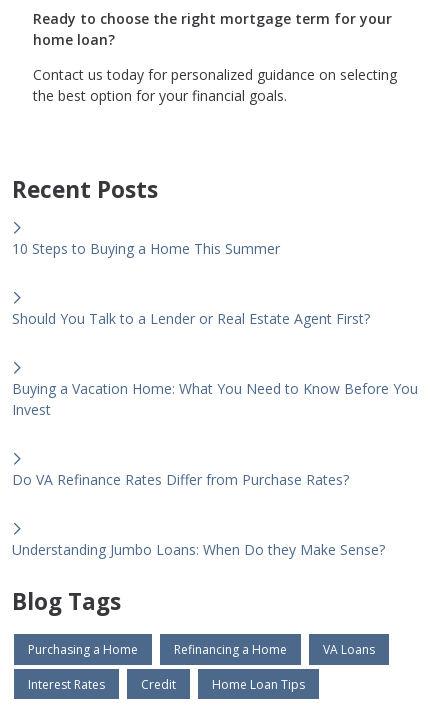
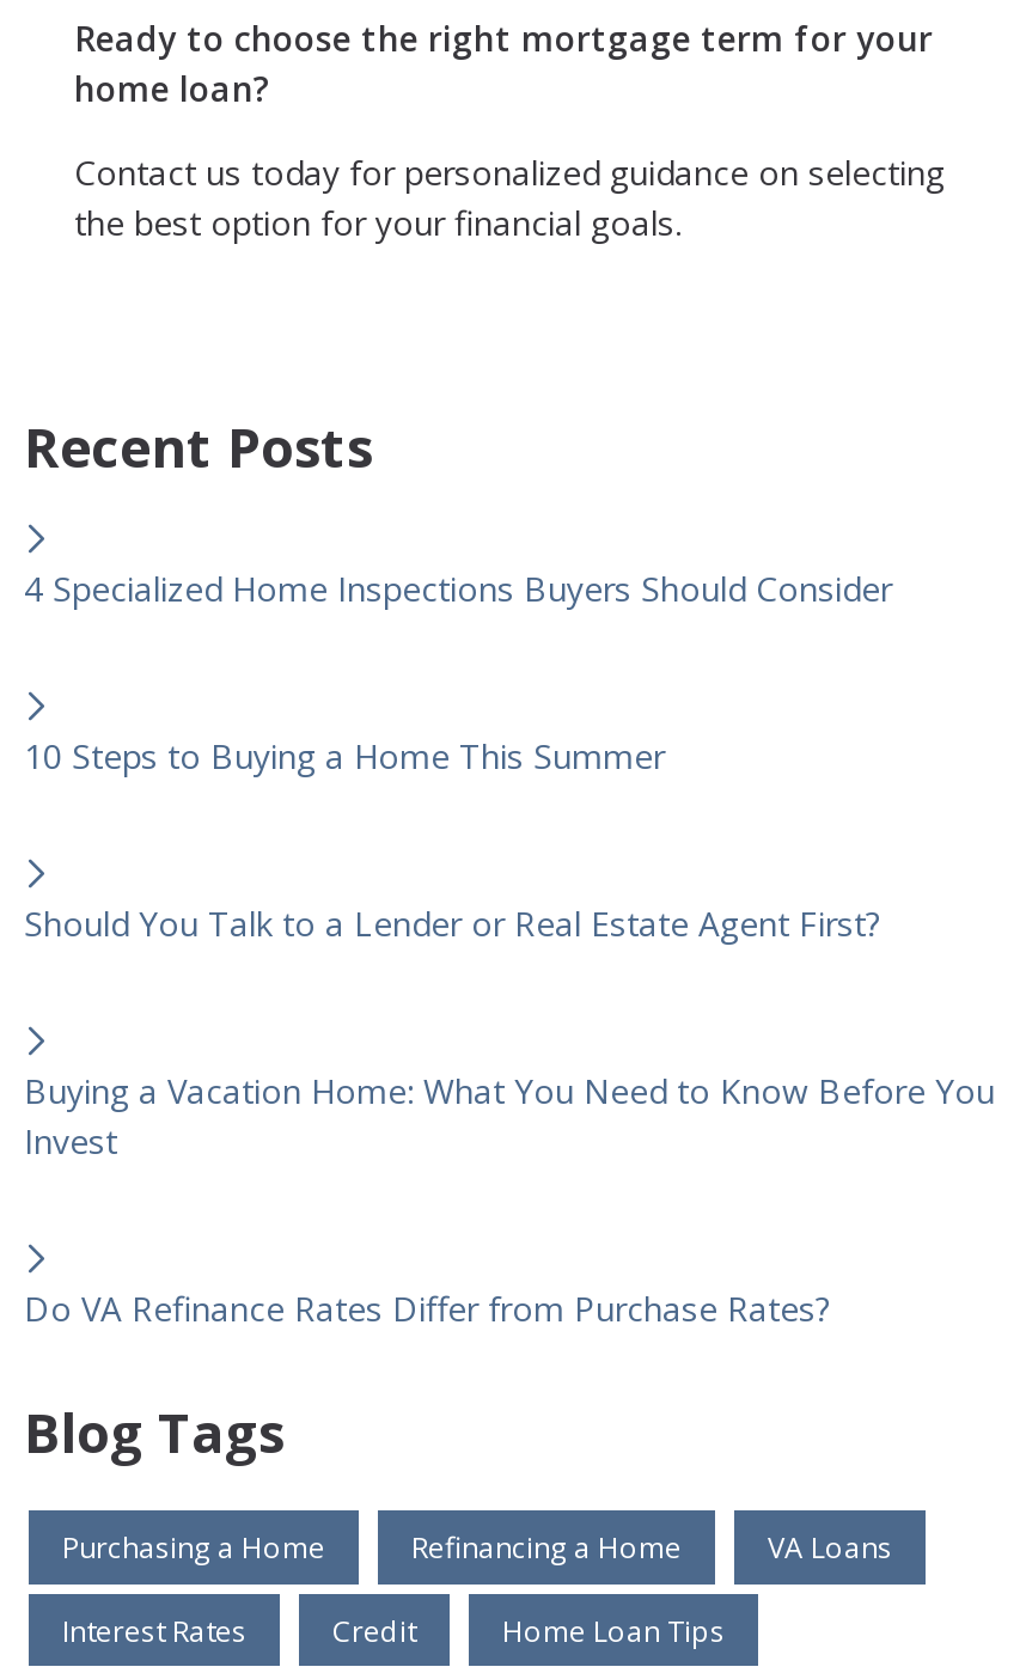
none -> [24,567,892,612] 4 Specialized Home Inspections Buyers Should Consider
moved [12,239,418,489] -> [24,734,995,1332]: 10 Steps to Buying a Home This Summer | Should You Talk to a Lender or Real Estate Agent First? | Buying a Vacation Home: What You Need to Know Before You | Invest | Do VA Refinance Rates Differ from Purchase Rates?
[12,540,385,559] Understanding Jumbo Loans: When Do they Make Sense? -> none

